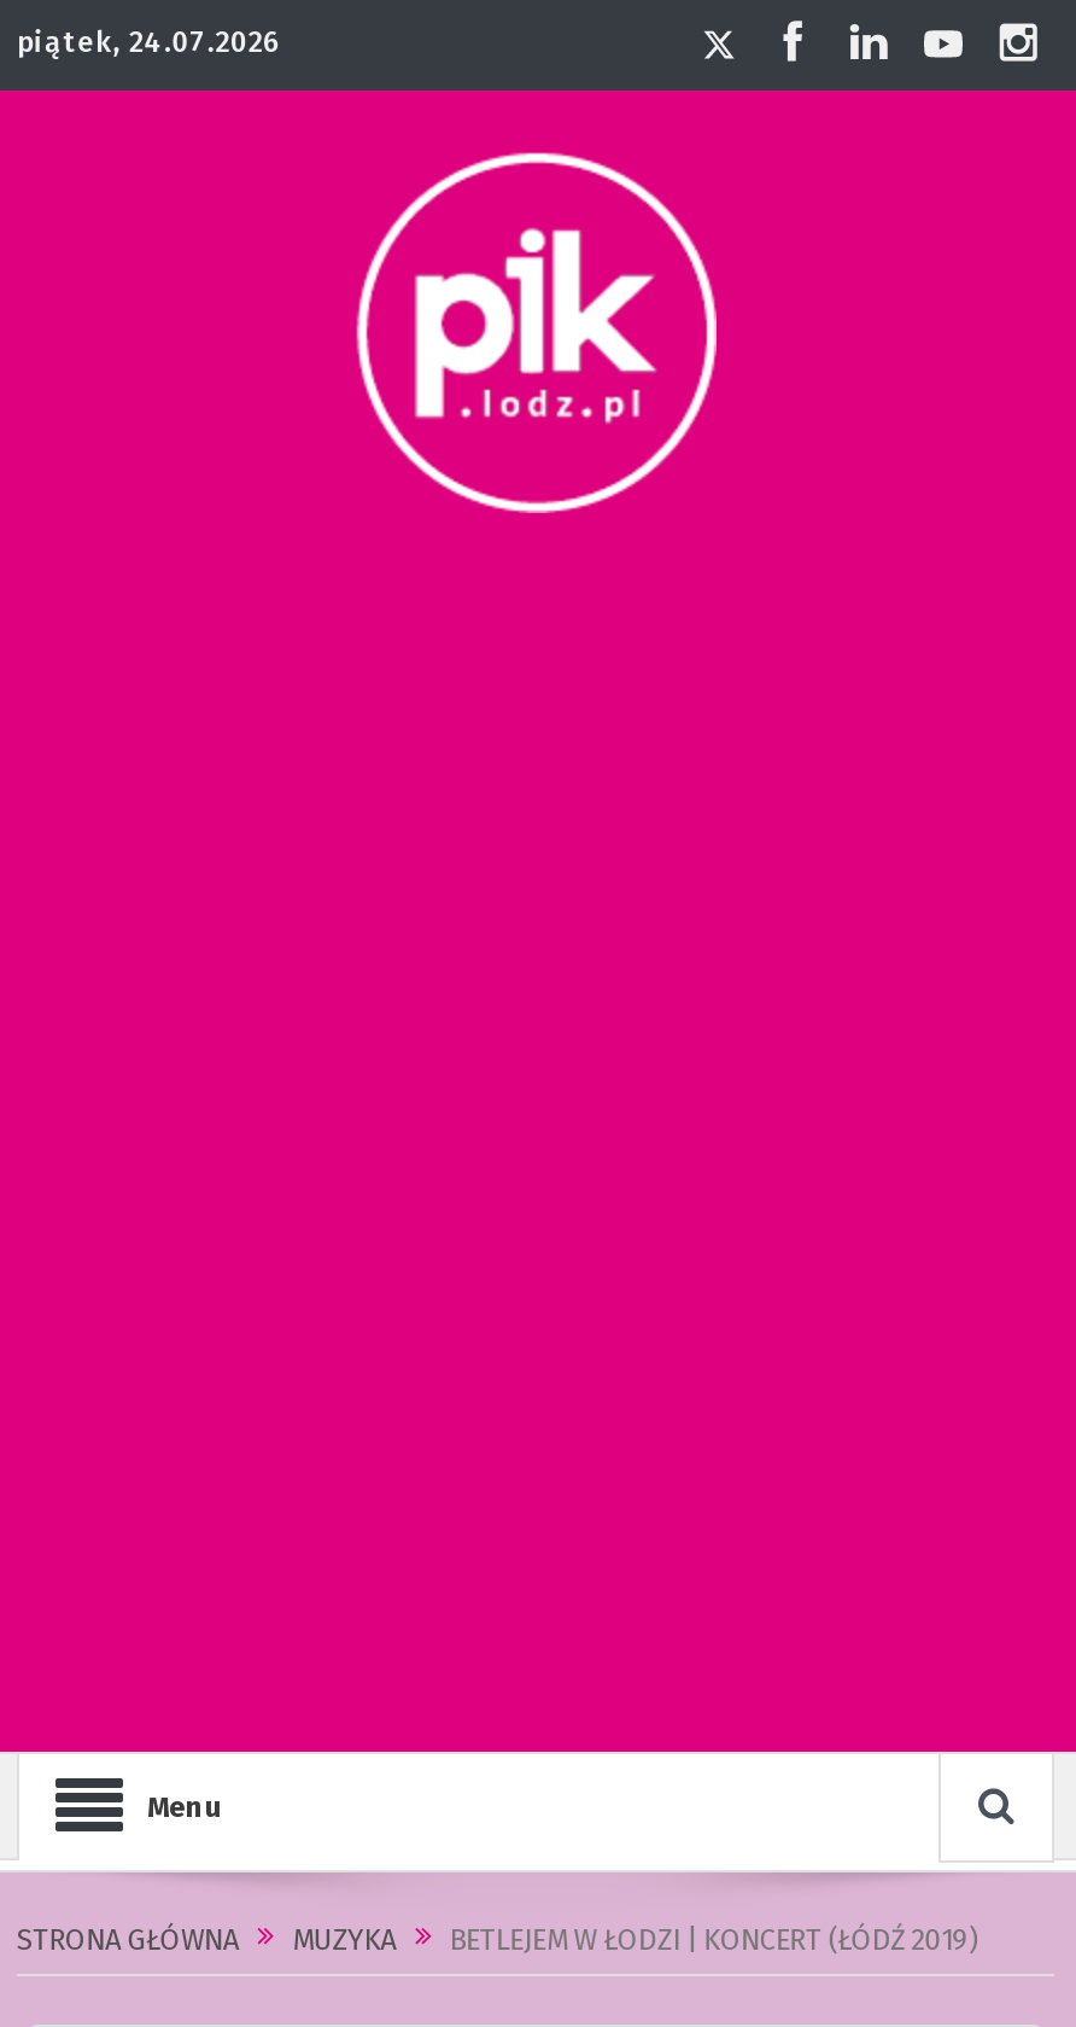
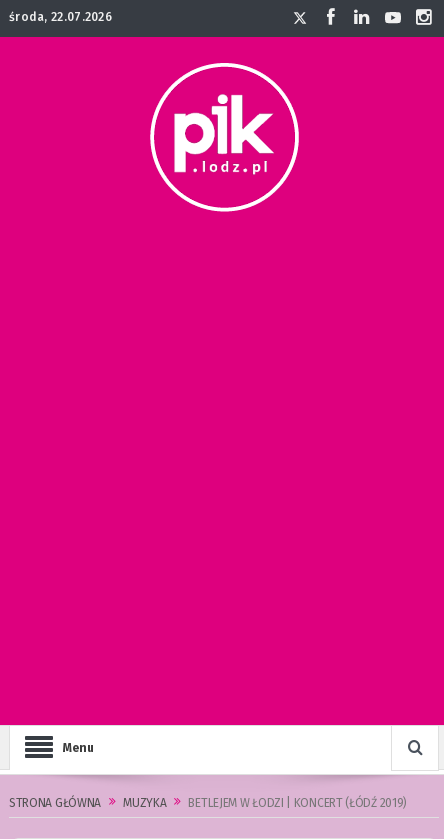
[17,25,281,59] piątek, 24.07.2026 -> [9,10,112,24] środa, 22.07.2026

